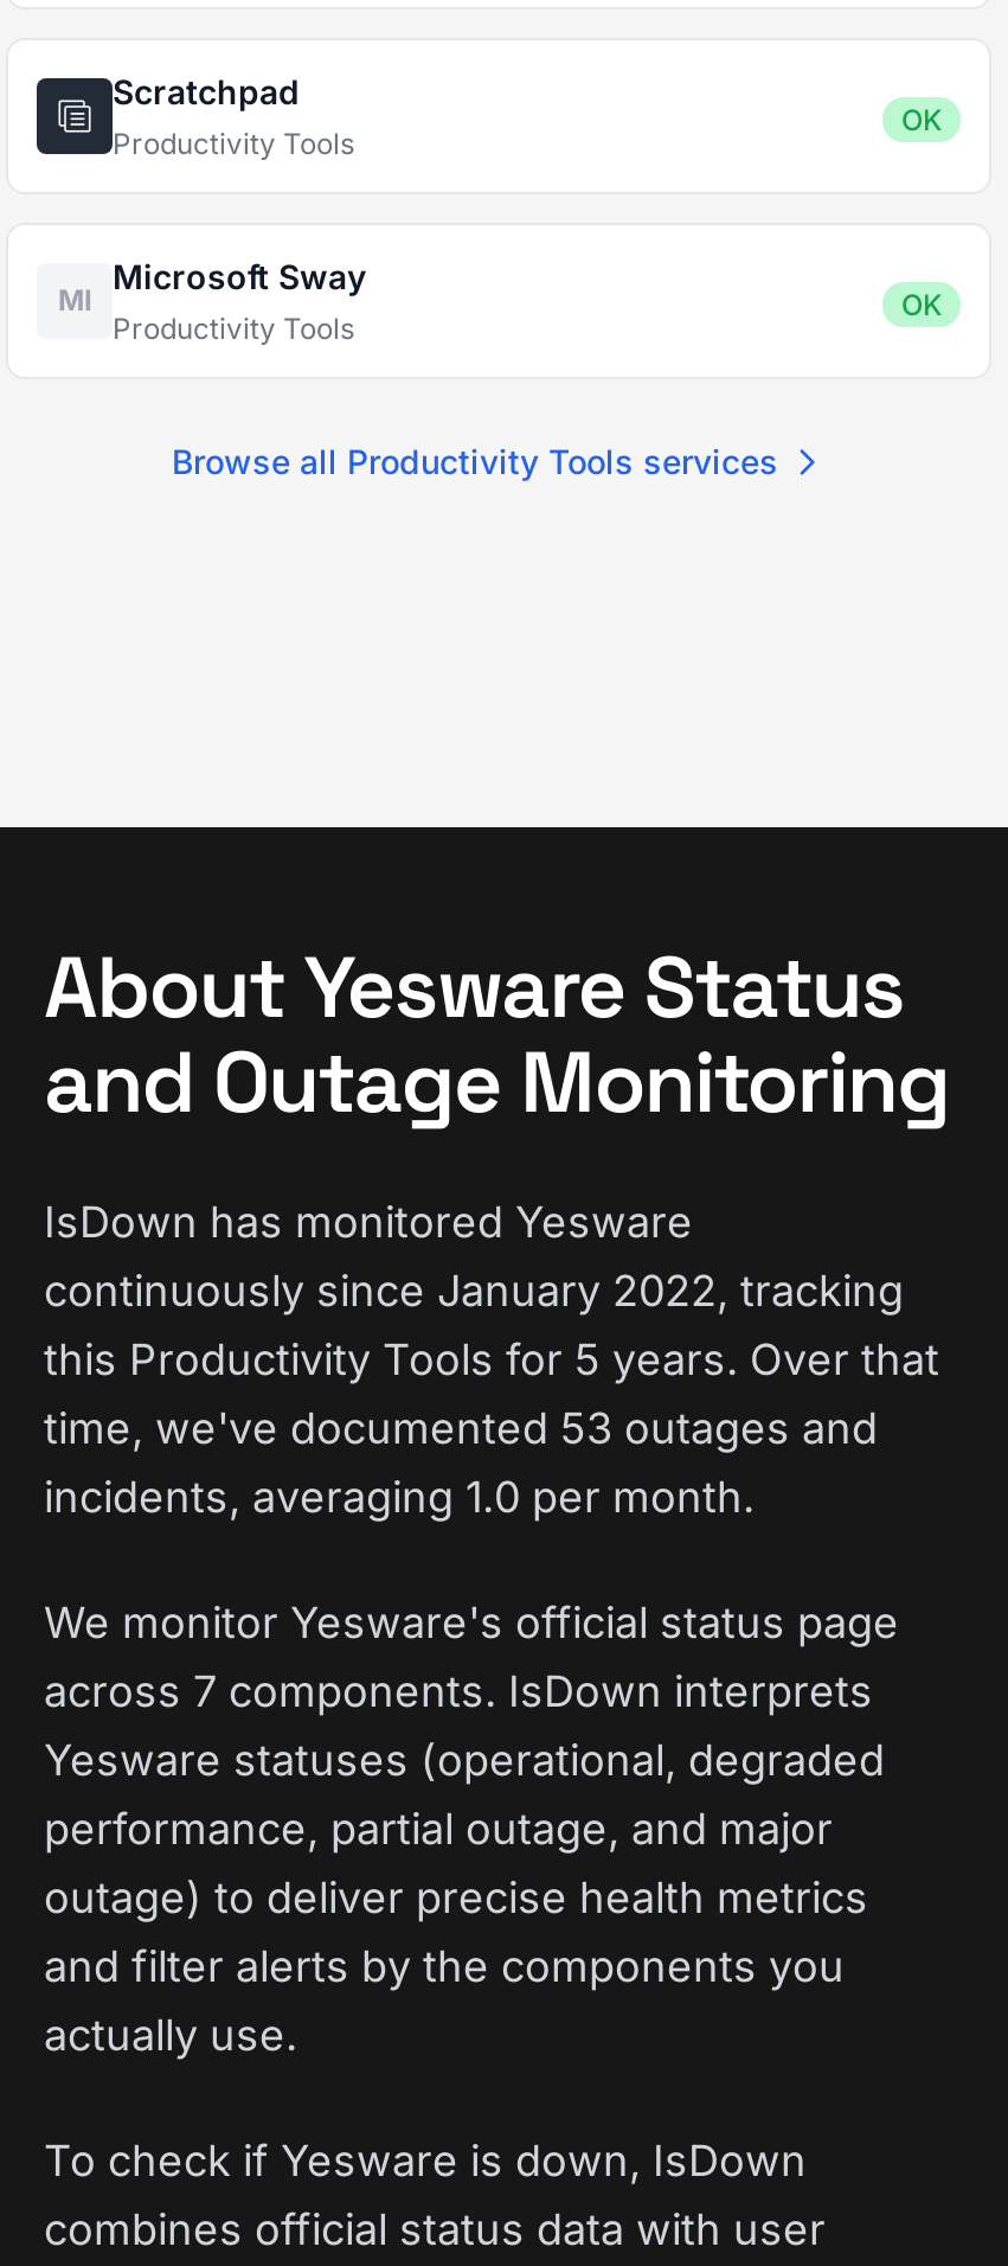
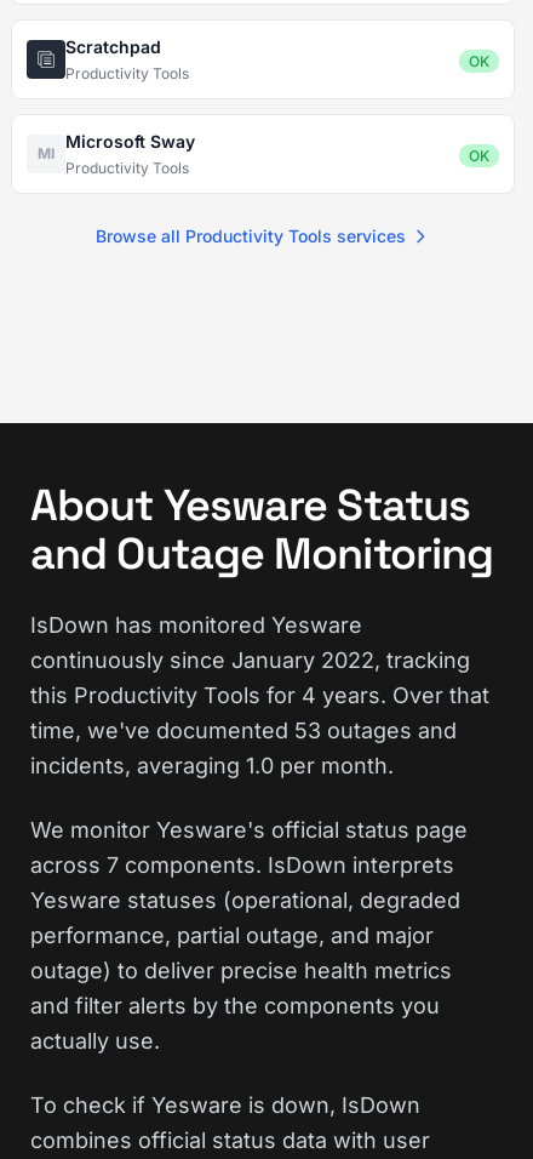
[44,1334,939,1384] this Productivity Tools for 5 years. Over that -> [30,683,489,708] this Productivity Tools for 4 years. Over that

